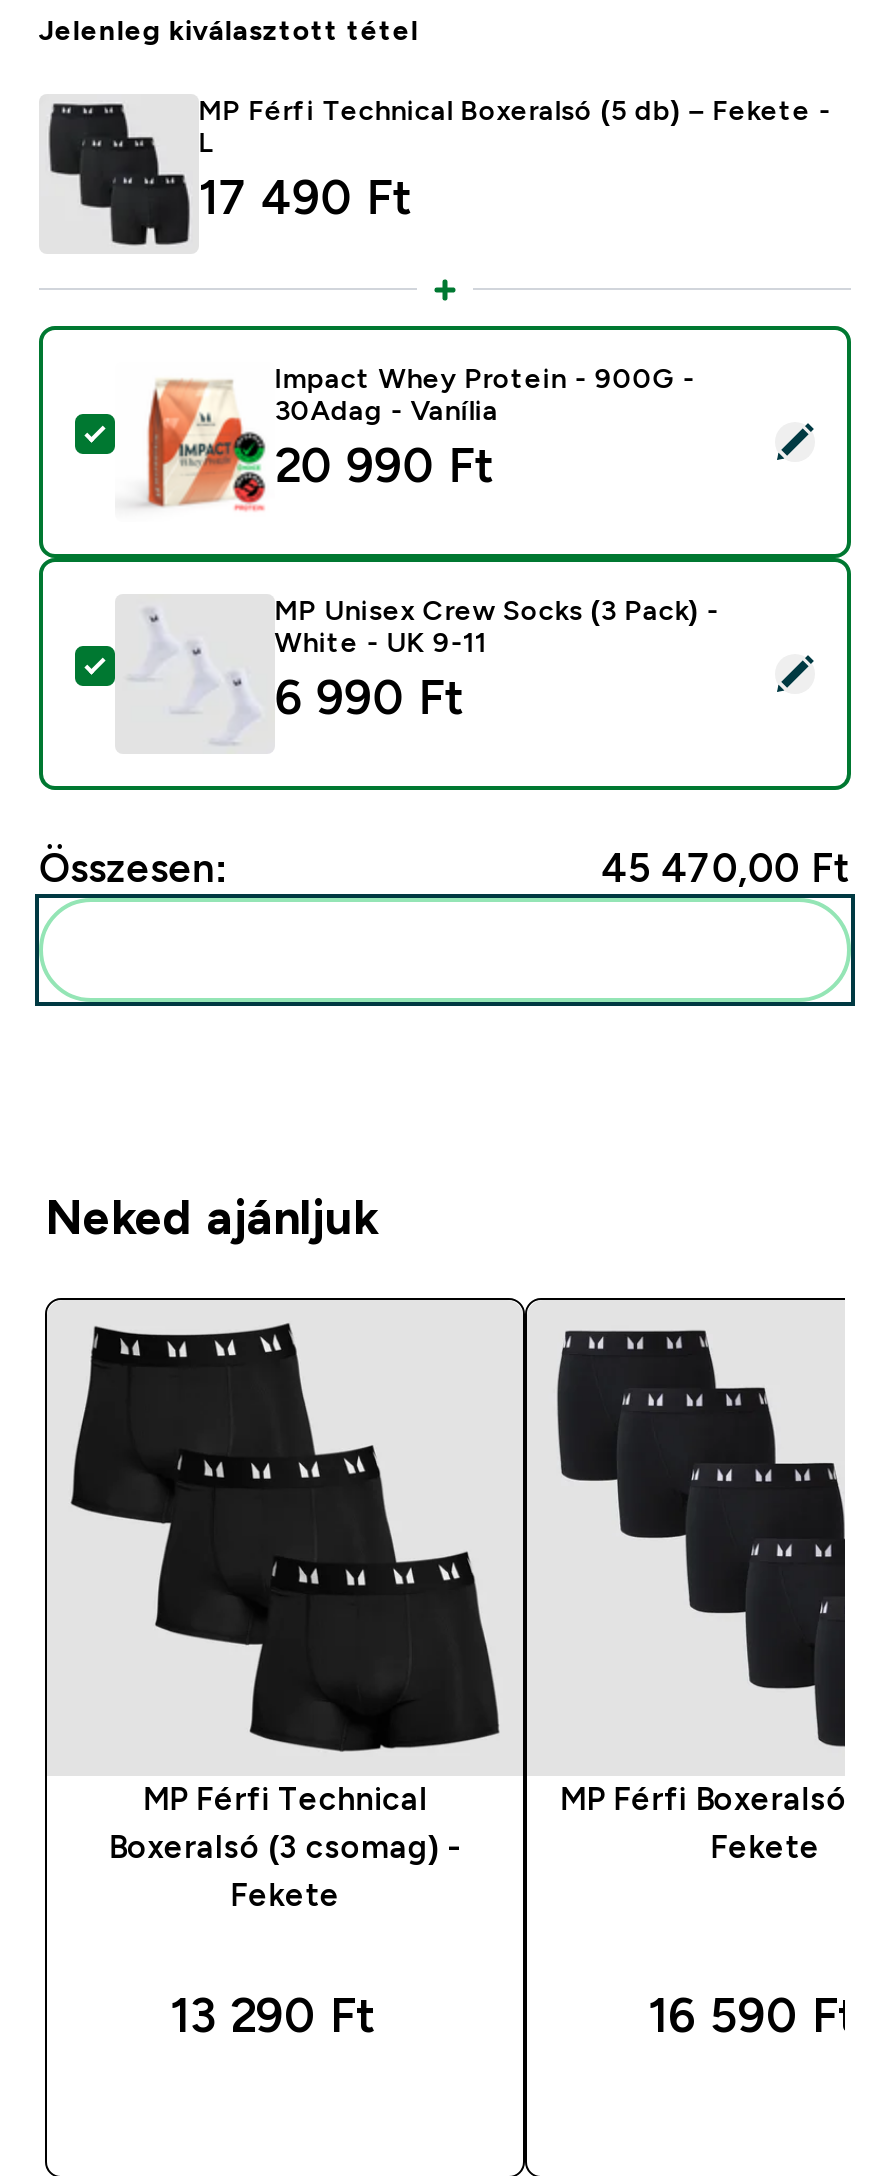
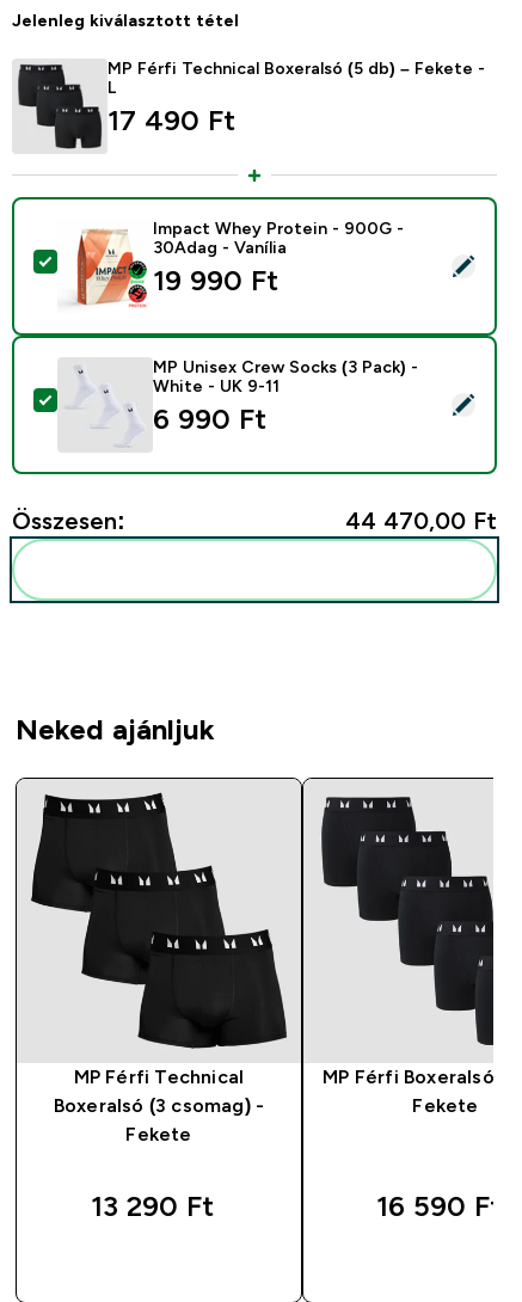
[275,437,495,491] 20 990 Ft -> [153,264,278,296] 19 990 Ft
[601,845,851,889] 45 470,00 Ft -> [345,507,497,534] 44 470,00 Ft

